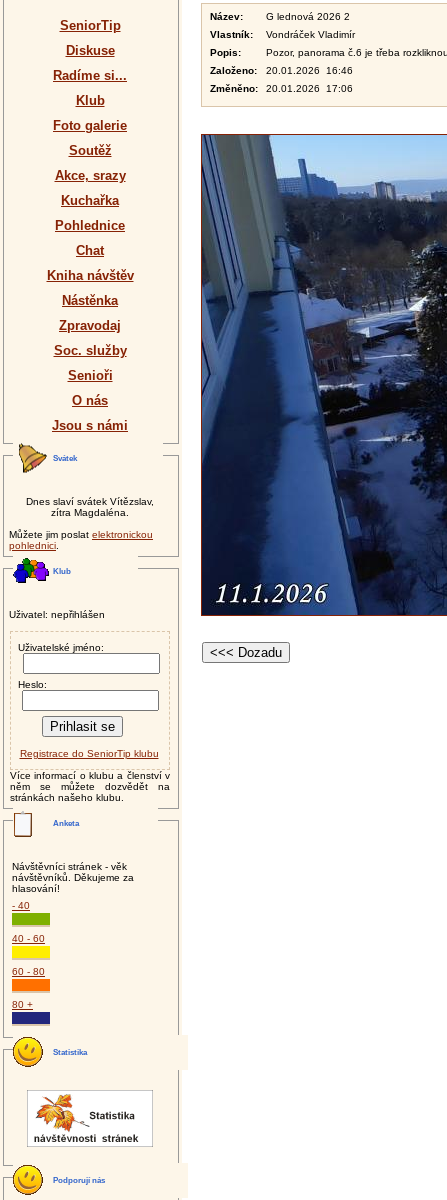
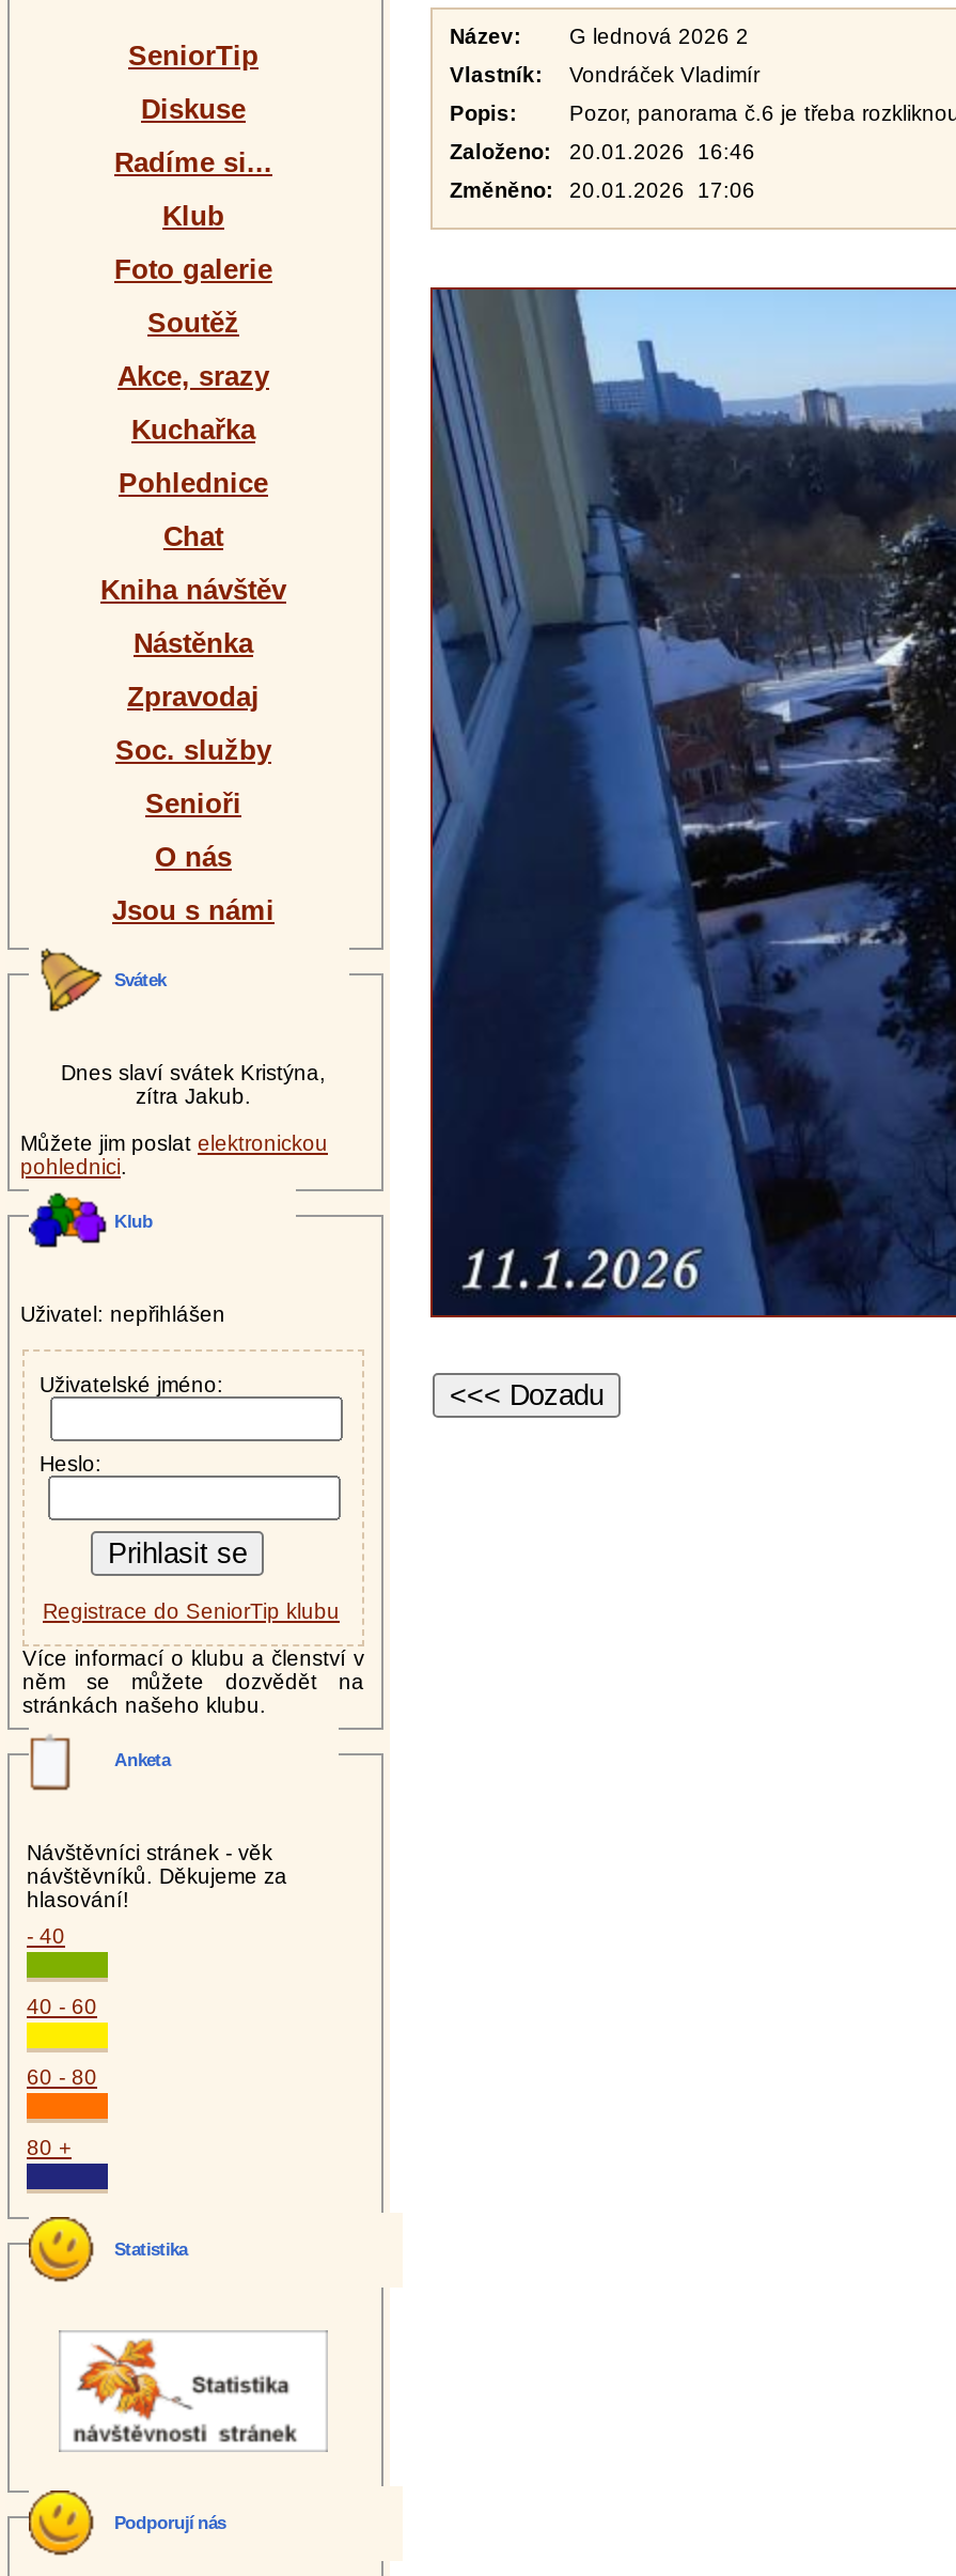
[26,496,154,507] Dnes slaví svátek Vítězslav, -> [61,1061,326,1084] Dnes slaví svátek Kristýna,
[51,507,129,518] zítra Magdaléna. -> [136,1084,251,1108] zítra Jakub.

